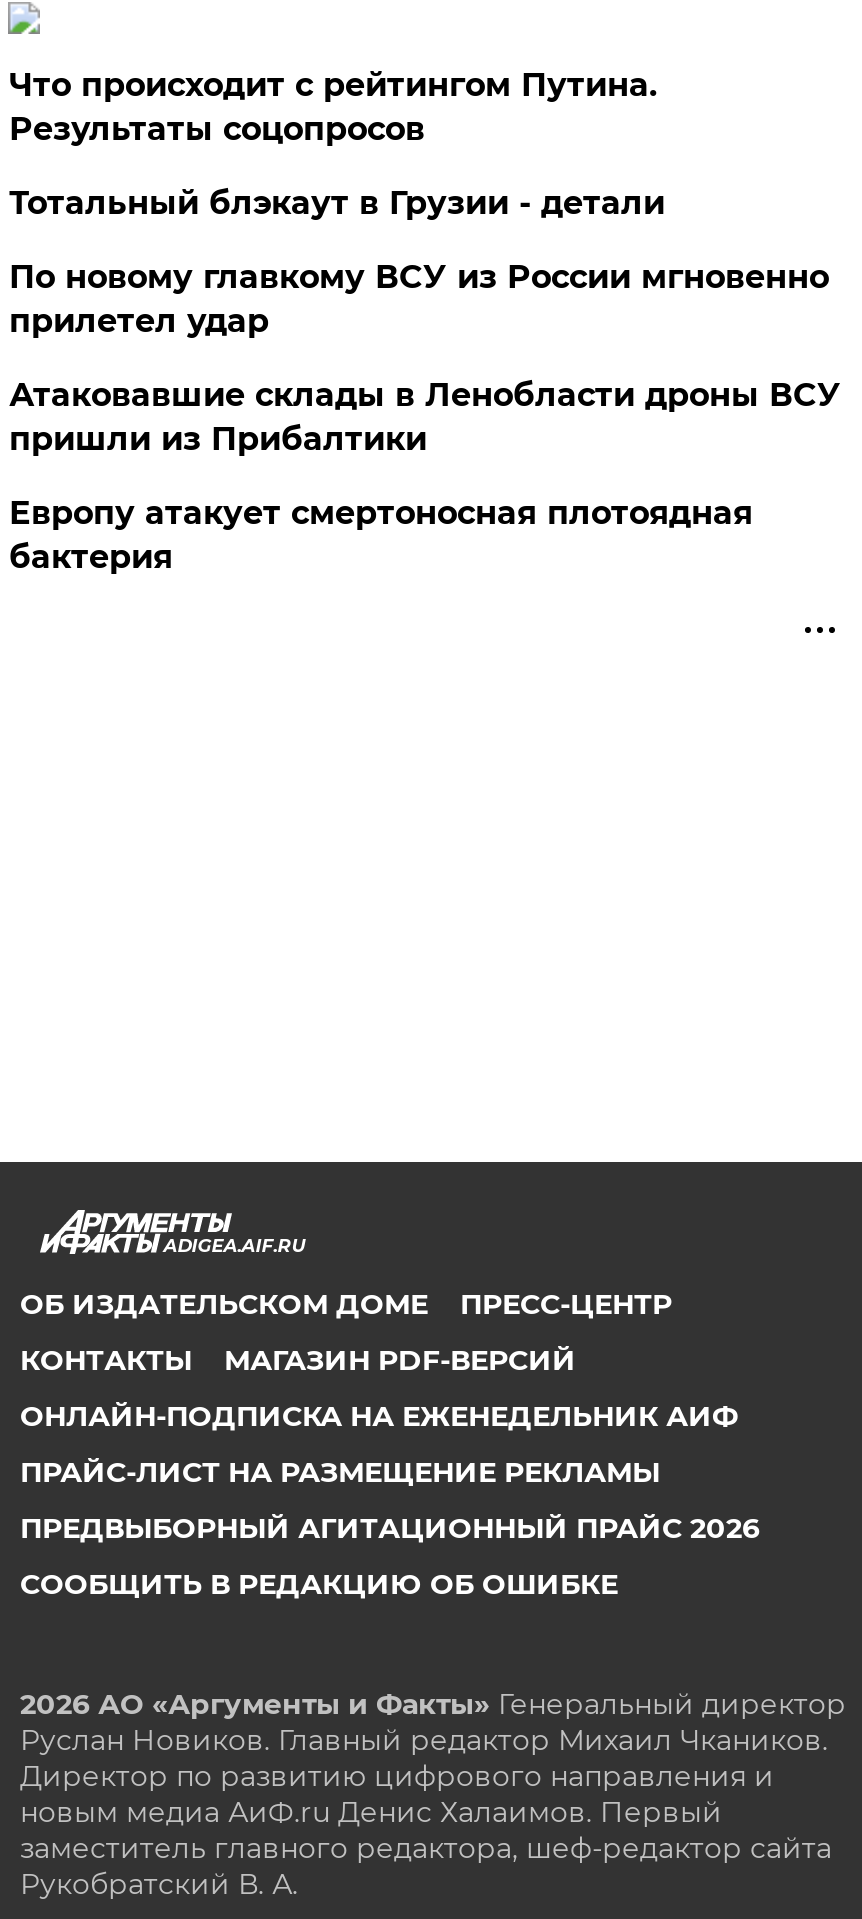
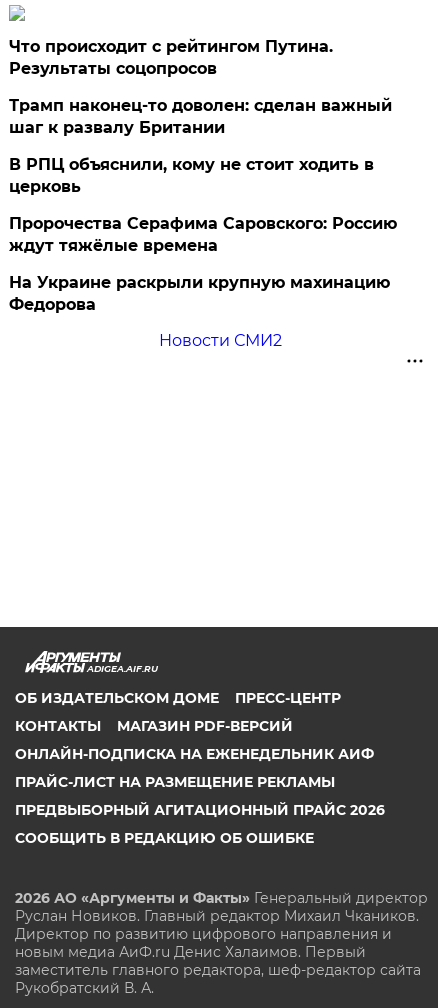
[9,184,841,576] Тотальный блэкаут в Грузии - детали | По новому главкому ВСУ из России мгновенно | прилетел удар | Атаковавшие склады в Ленобласти дроны ВСУ | пришли из Прибалтики | Европу атакует смертоносная плотоядная | бактерия -> [9,96,397,350] Трамп наконец-то доволен: сделан важный | шаг к развалу Британии | В РПЦ объяснили, кому не стоит ходить в | церковь | Пророчества Серафима Саровского: Россию | ждут тяжёлые времена | На Украине раскрыли крупную махинацию | Федорова | Новости СМИ2

